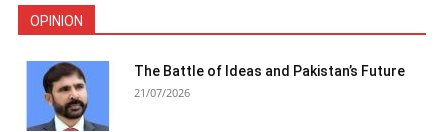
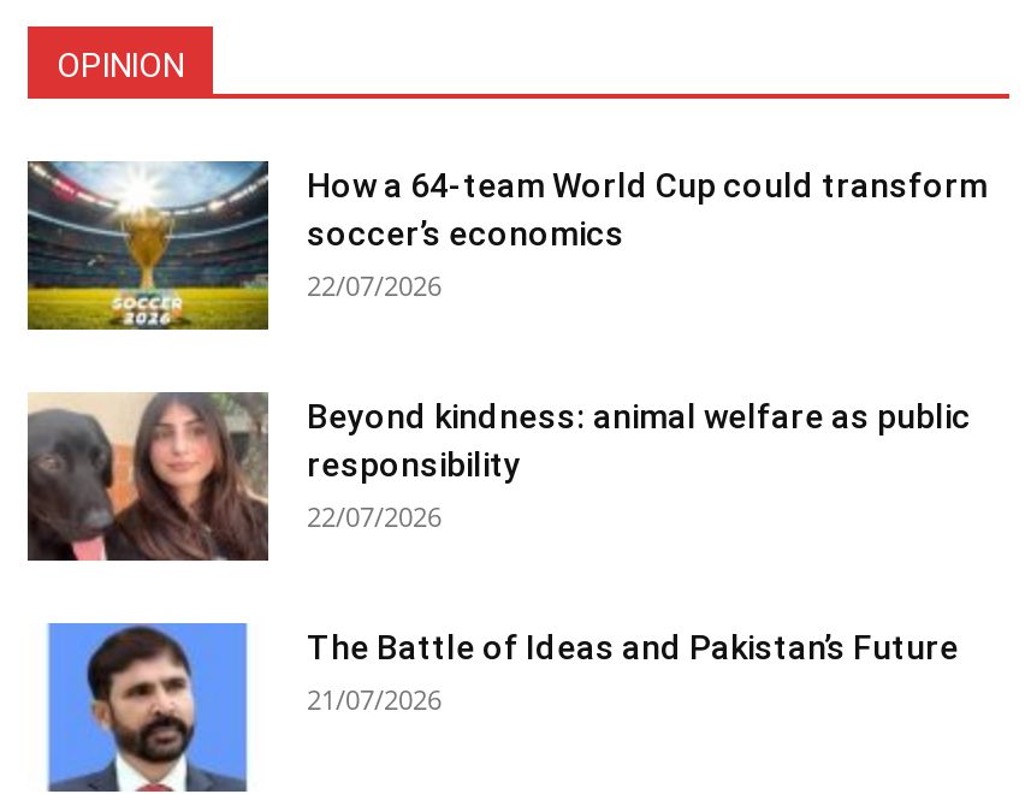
none -> [25,159,988,533] [image] | How a 64-team World Cup could transform | soccer’s economics | 22/07/2026 | Beyond kindness: animal welfare as public | responsibility | 22/07/2026
none -> [25,390,271,563] [image]

